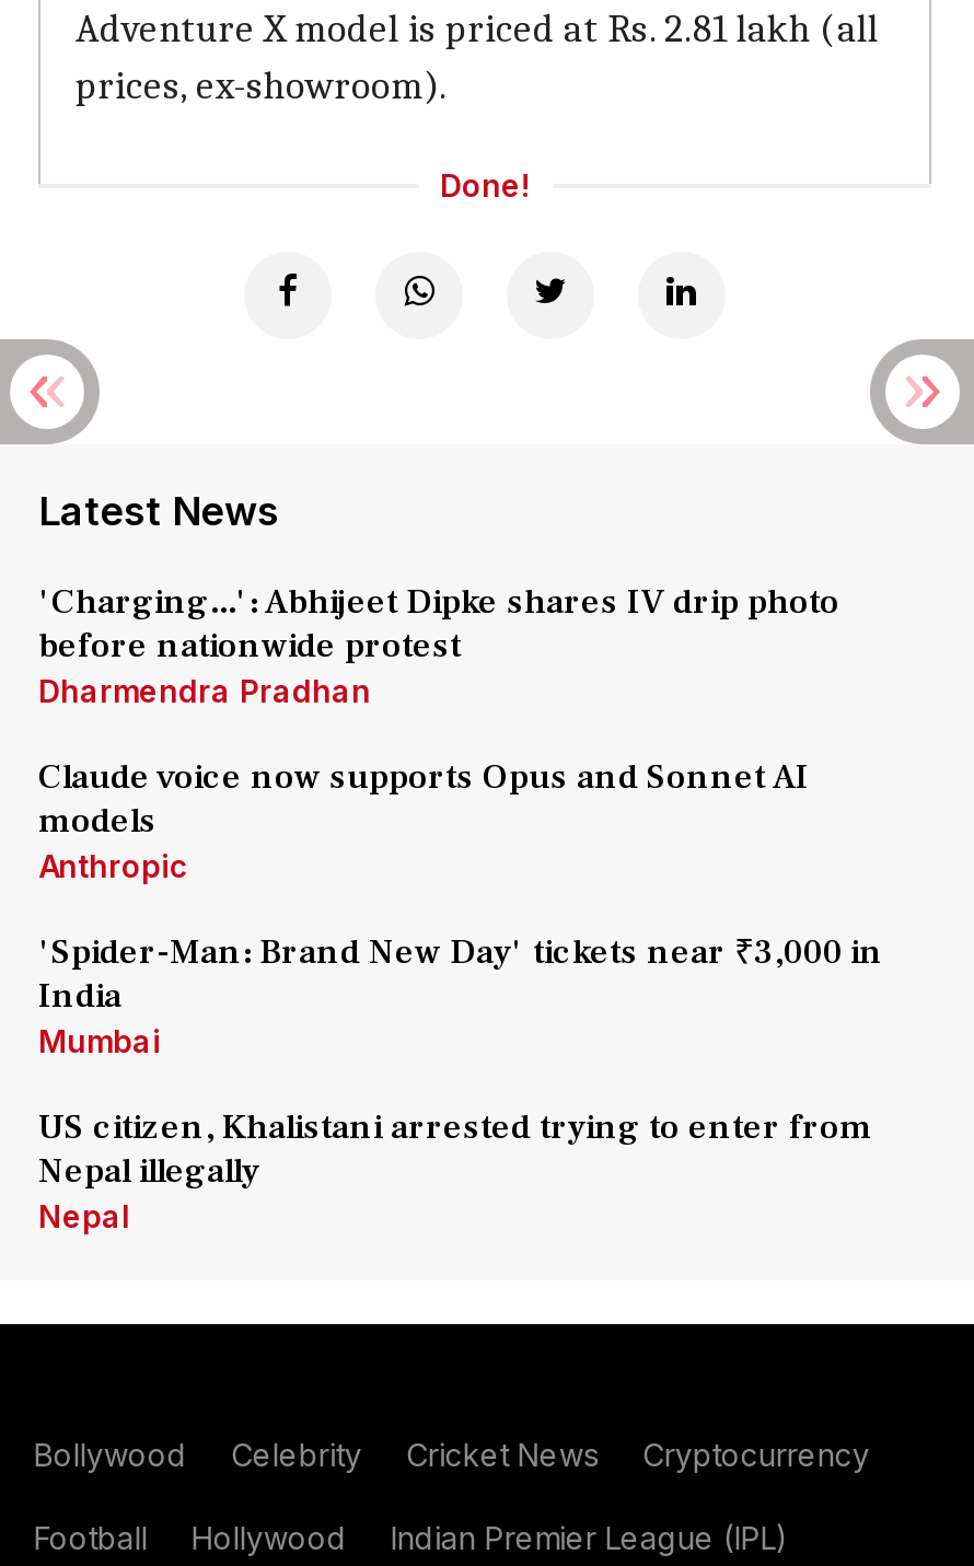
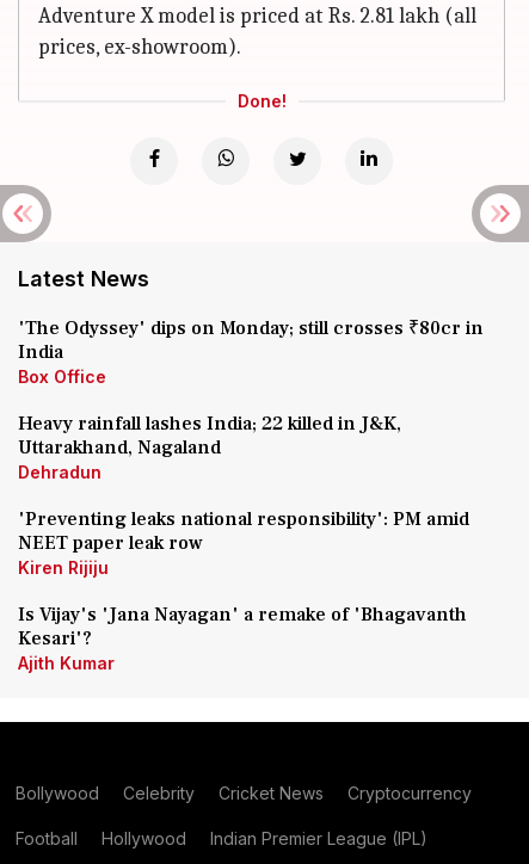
[38,580,883,974] 'Charging...': Abhijeet Dipke shares IV drip photo | before nationwide protest | Dharmendra Pradhan | Claude voice now supports Opus and Sonnet AI | models | Anthropic | 'Spider-Man: Brand New Day' tickets near ₹3,000 in -> [18,316,484,340] 'The Odyssey' dips on Monday; still crosses ₹80cr in
moved [38,974,121,1018] -> [18,340,63,364]: India
[38,1022,872,1234] Mumbai | US citizen, Khalistani arrested trying to enter from | Nepal illegally | Nepal -> [18,366,469,673] Box Office | Heavy rainfall lashes India; 22 killed in J&K, | Uttarakhand, Nagaland | Dehradun | 'Preventing leaks national responsibility': PM amid | NEET paper leak row | Kiren Rijiju | Is Vijay's 'Jana Nayagan' a remake of 'Bhagavanth | Kesari'? | Ajith Kumar

